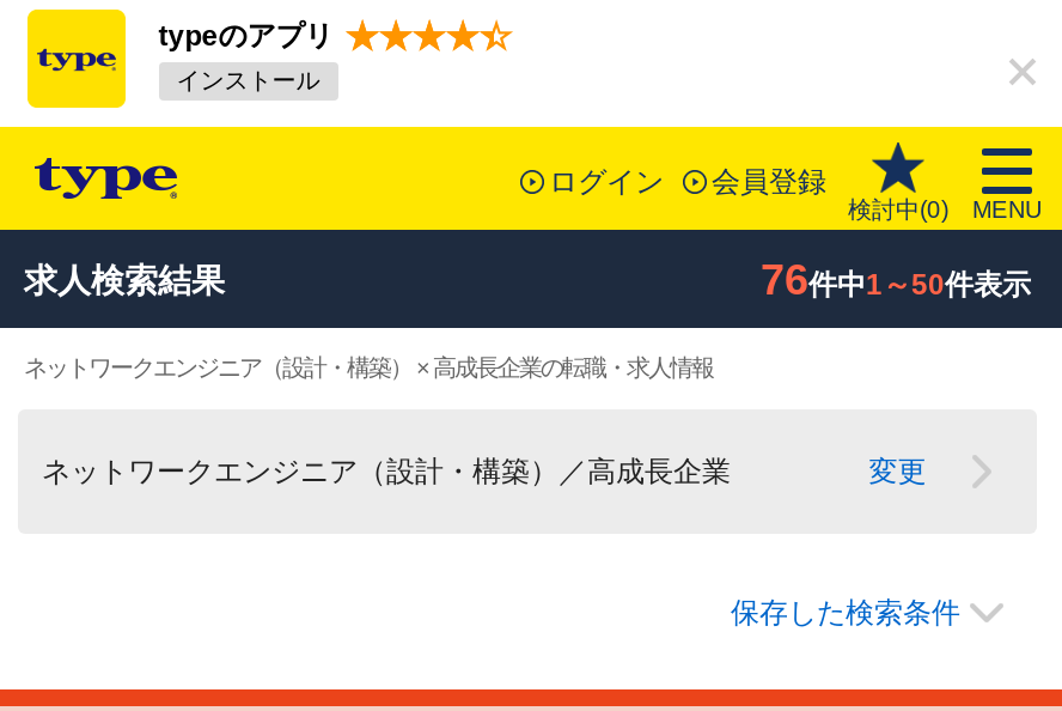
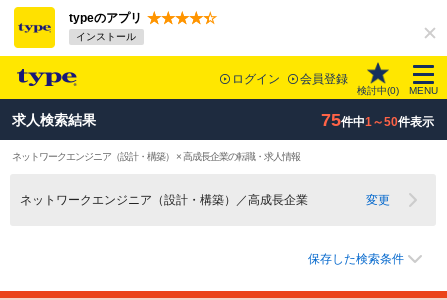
[761,256,1031,304] 76件中1～50件表示 -> [320,110,433,130] 75件中1～50件表示

